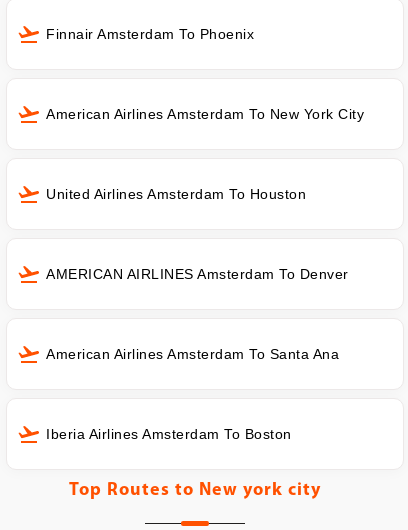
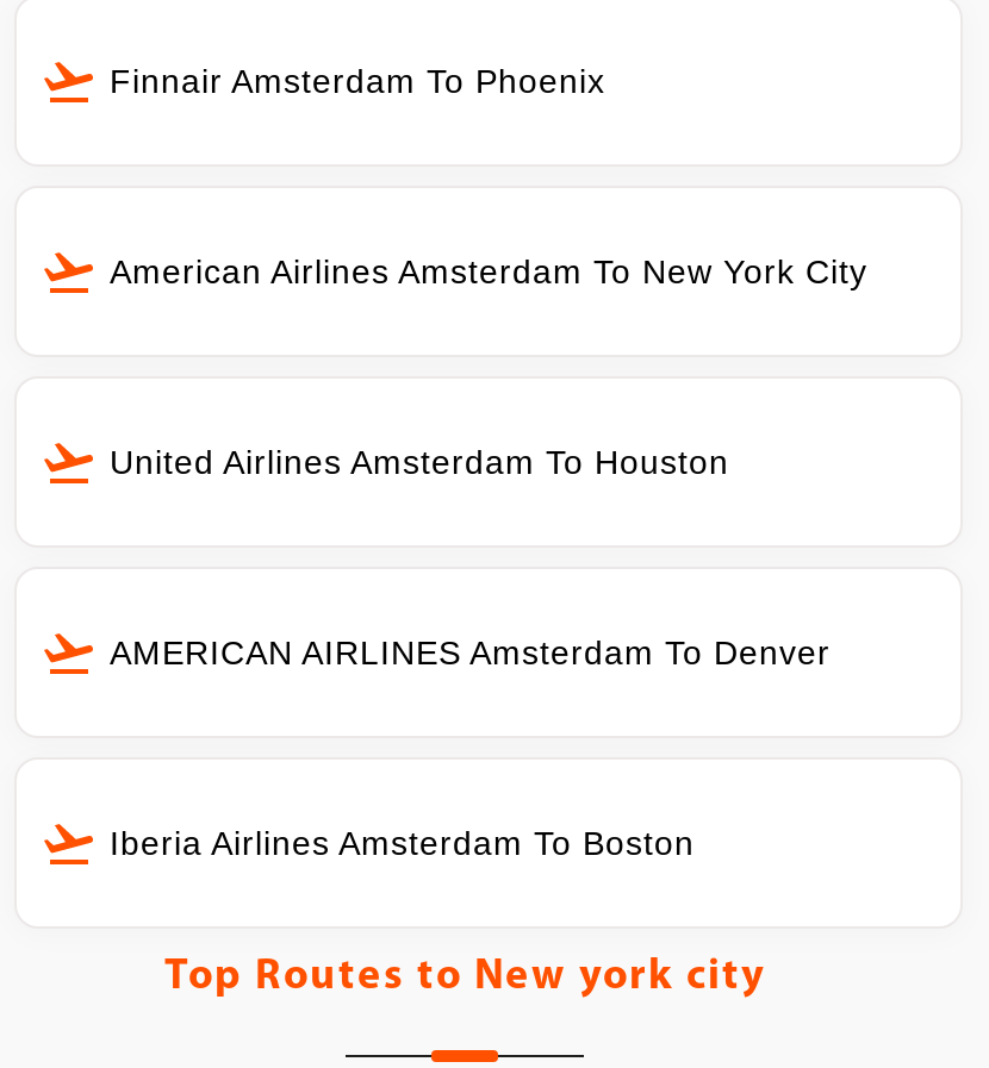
[46,346,339,362] American Airlines Amsterdam To Santa Ana -> none

